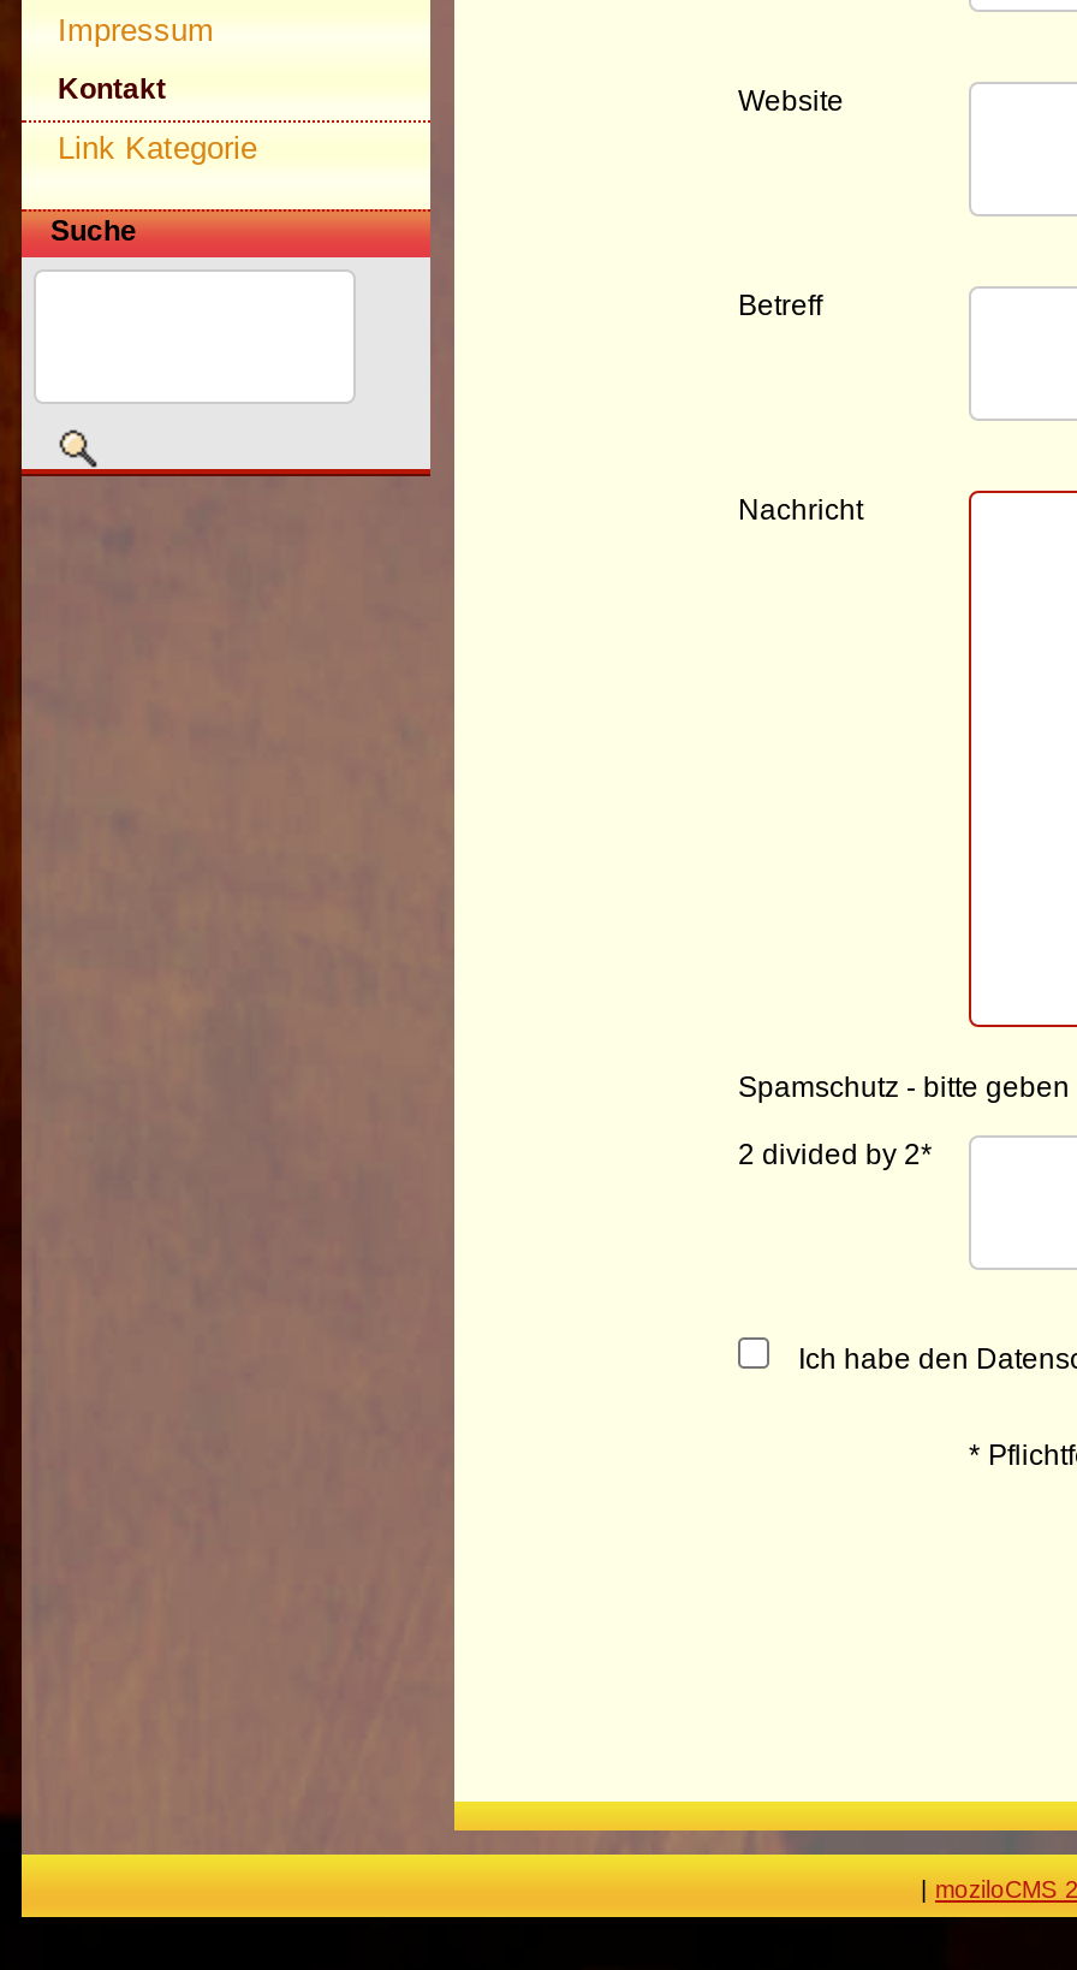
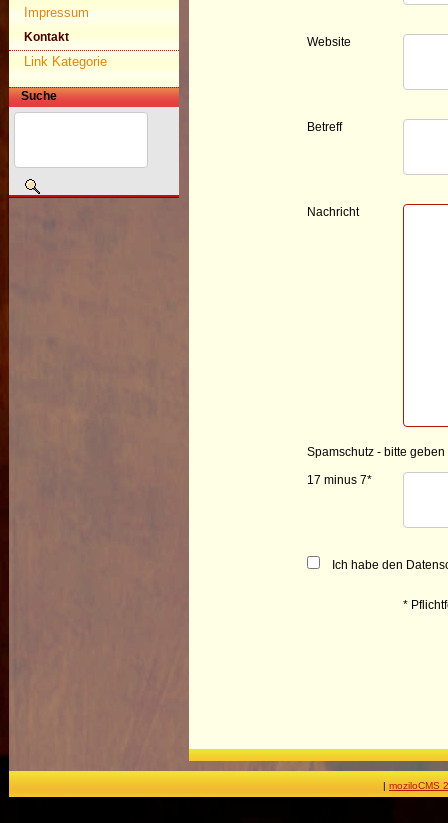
[738,1137,933,1171] 2 divided by 2* -> [307,473,372,487] 17 minus 7*

